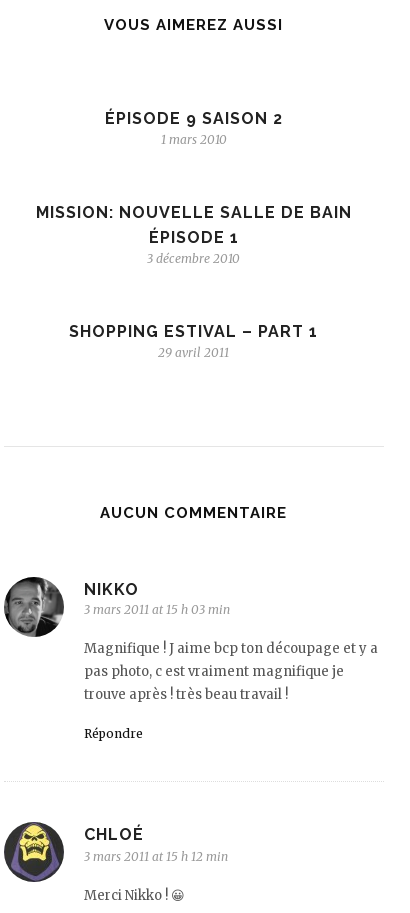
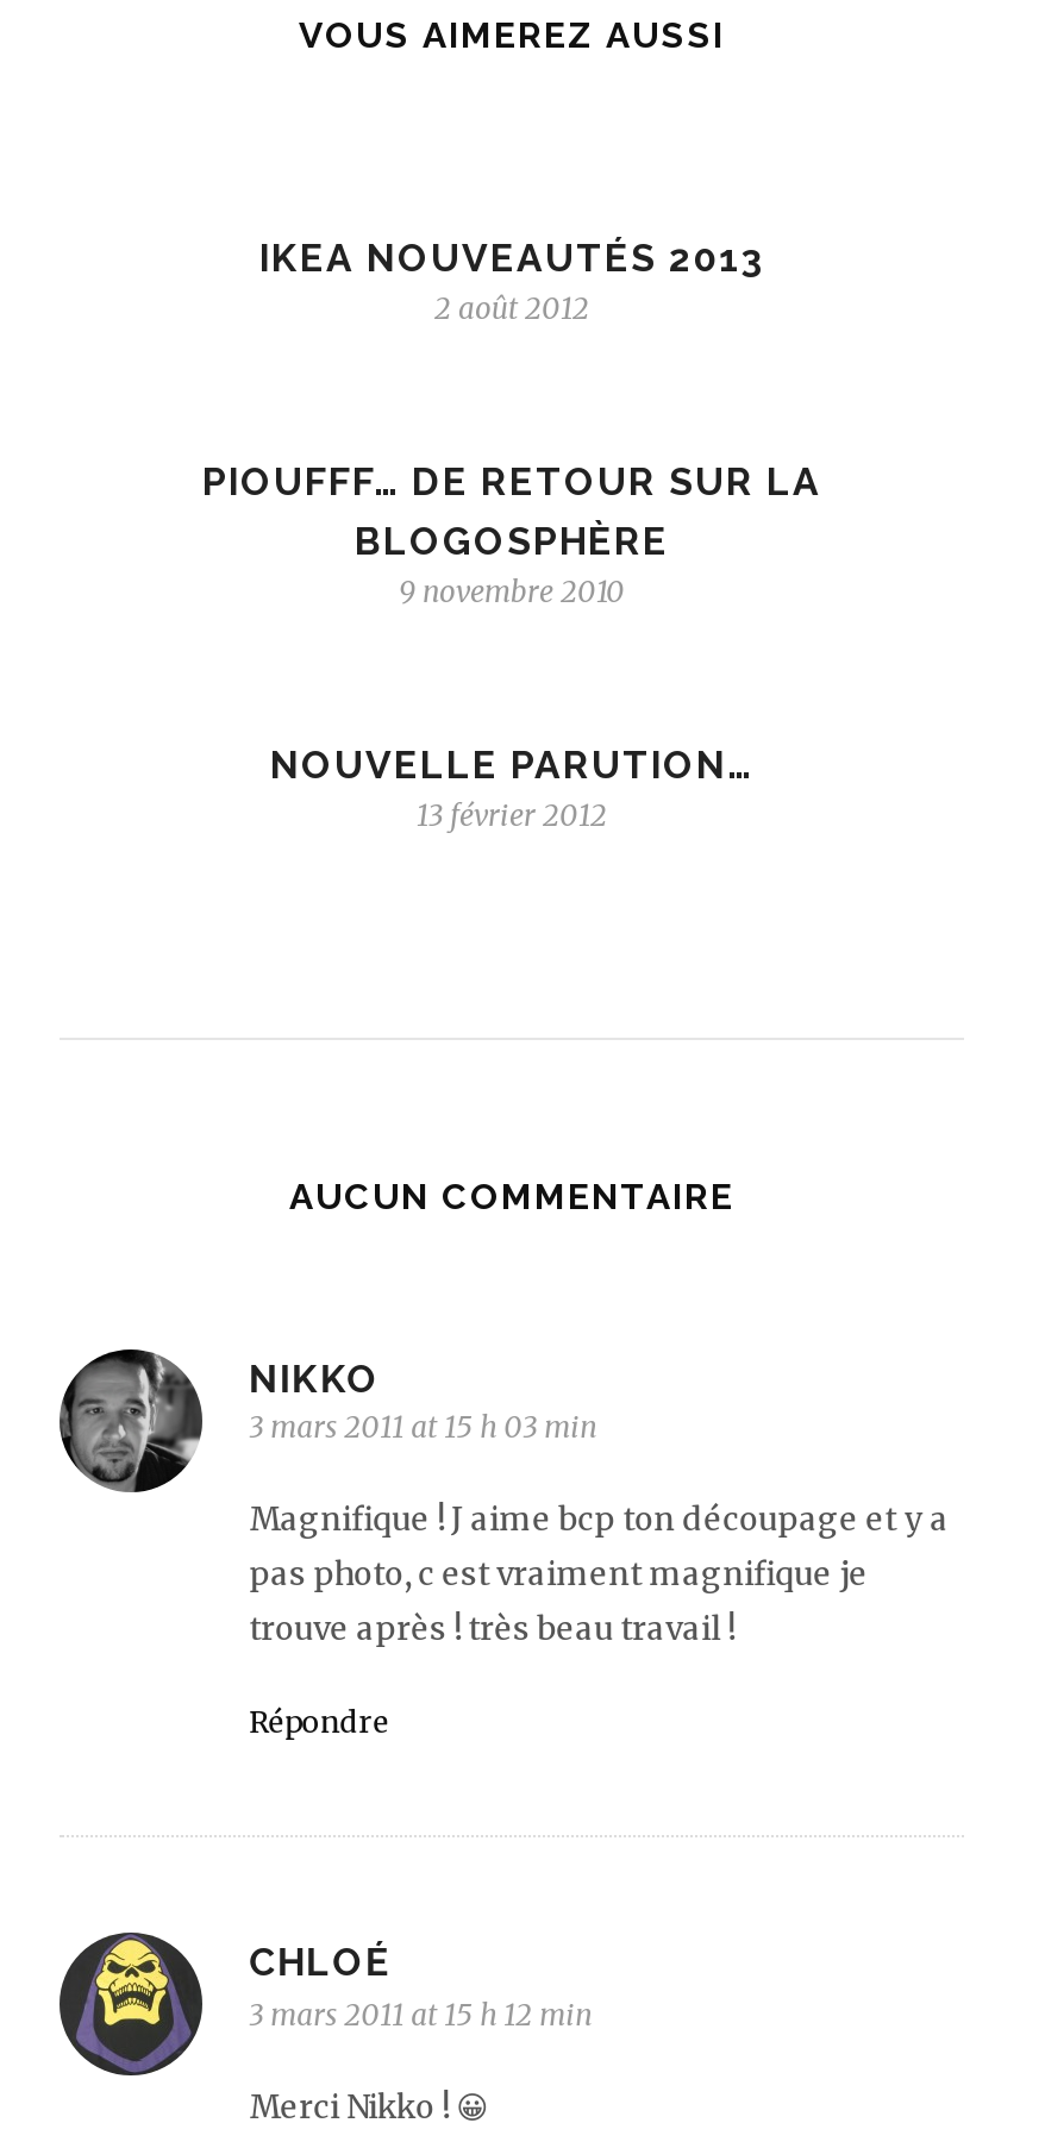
[105,109,283,147] ÉPISODE 9 SAISON 2 | 1 mars 2010 -> [259,234,764,325] IKEA NOUVEAUTÉS 2013 | 2 août 2012
[36,203,352,266] MISSION: NOUVELLE SALLE DE BAIN | ÉPISODE 1 | 3 décembre 2010 -> [202,458,821,608] PIOUFFF… DE RETOUR SUR LA | BLOGOSPHÈRE | 9 novembre 2010
[69,322,318,360] SHOPPING ESTIVAL – PART 1 | 29 avril 2011 -> [270,741,753,832] NOUVELLE PARUTION… | 13 février 2012

